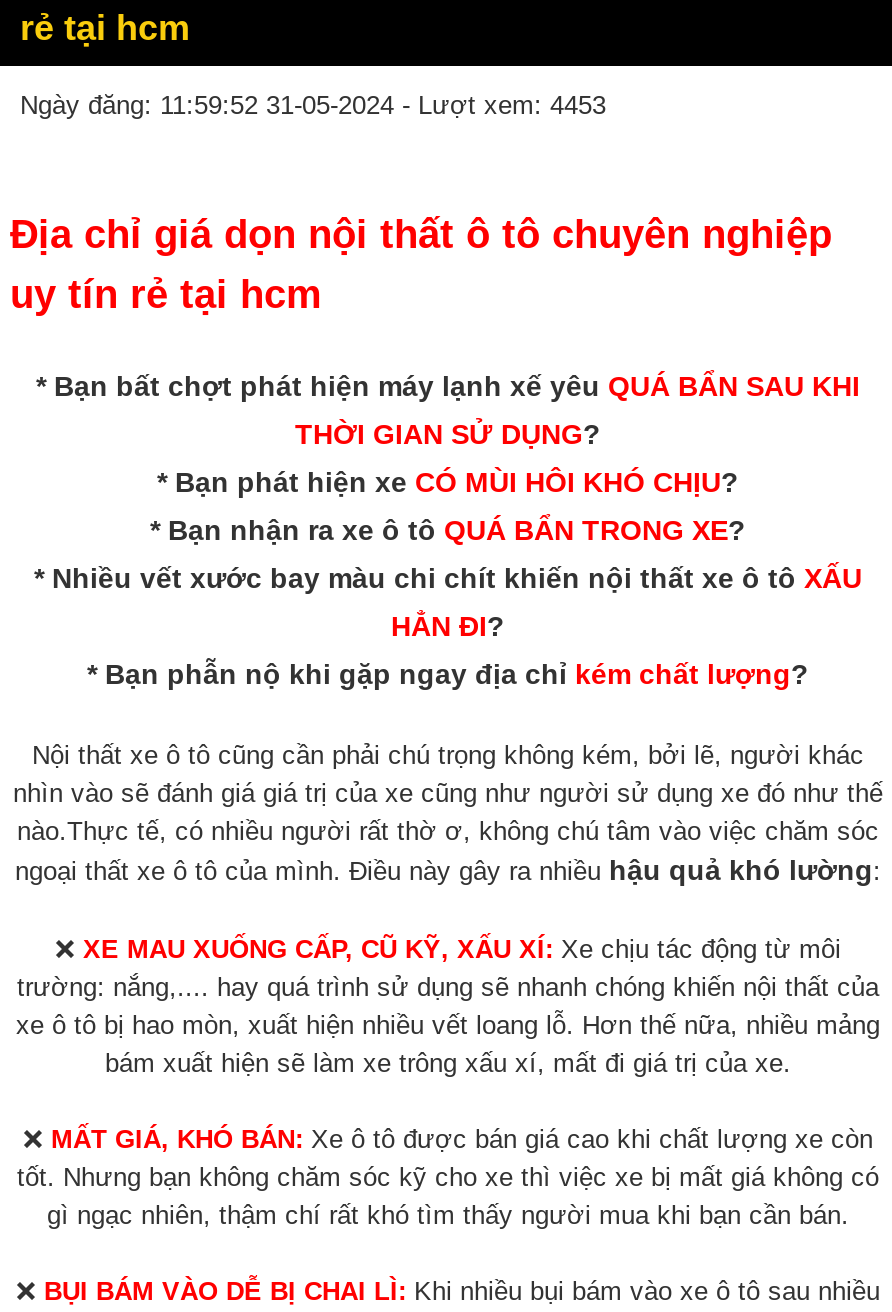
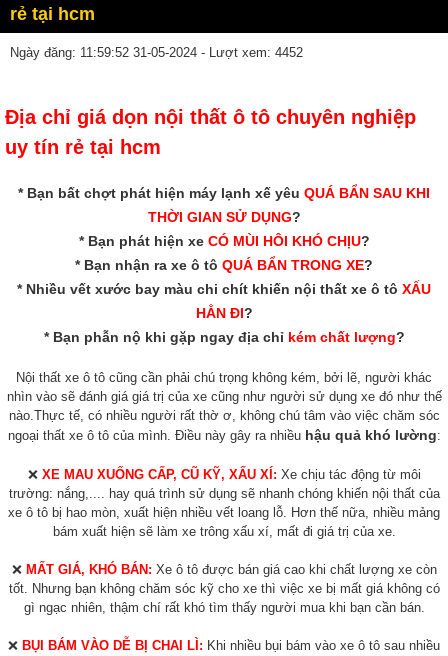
[20,90,606,120] Ngày đăng: 11:59:52 31-05-2024 - Lượt xem: 4453 -> [10,45,303,60] Ngày đăng: 11:59:52 31-05-2024 - Lượt xem: 4452

